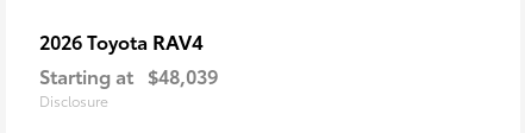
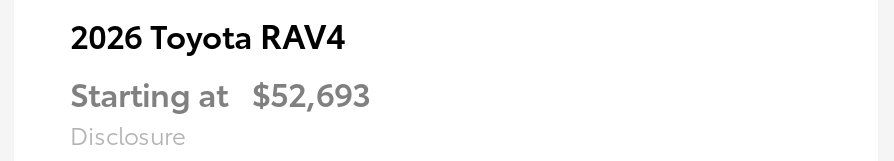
[39,62,218,89] Starting at $48,039 -> [70,69,370,115] Starting at $52,693

